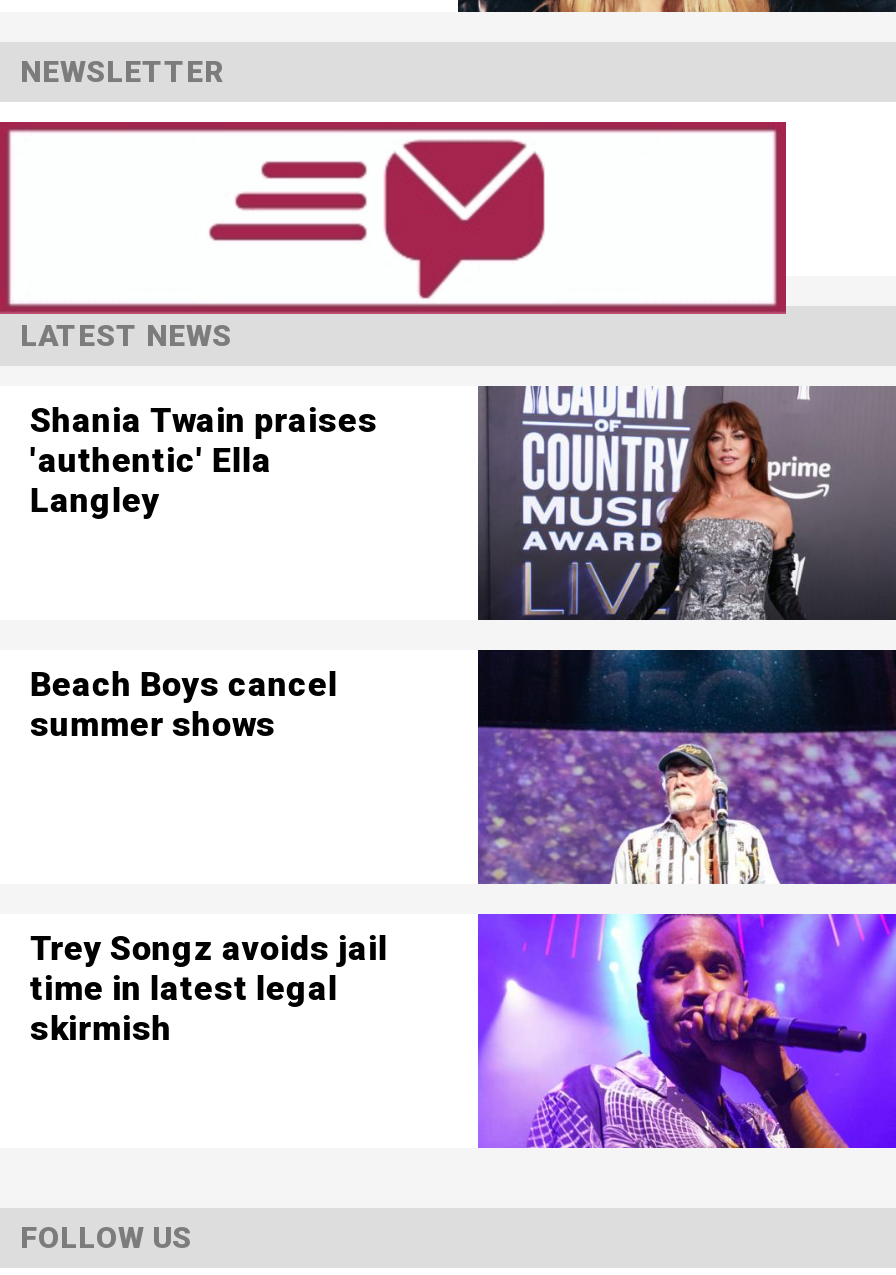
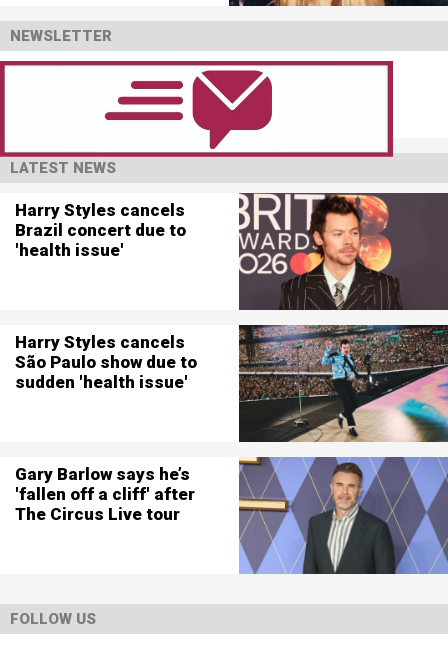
[476,386,890,620] [image] -> [239,192,445,310] [image]
[30,399,378,519] Shania Twain praises | 'authentic' Ella | Langley -> [15,200,186,260] Harry Styles cancels | Brazil concert due to | 'health issue'
[476,648,890,886] [image] -> [238,324,445,443] [image]
[30,663,338,743] Beach Boys cancel | summer shows -> [15,332,197,392] Harry Styles cancels | São Paulo show due to | sudden 'health issue'
[476,912,890,1150] [image] -> [238,456,445,575] [image]
[30,927,388,1047] Trey Songz avoids jail | time in latest legal | skirmish -> [15,464,195,524] Gary Barlow says he’s | 'fallen off a cliff' after | The Circus Live tour

